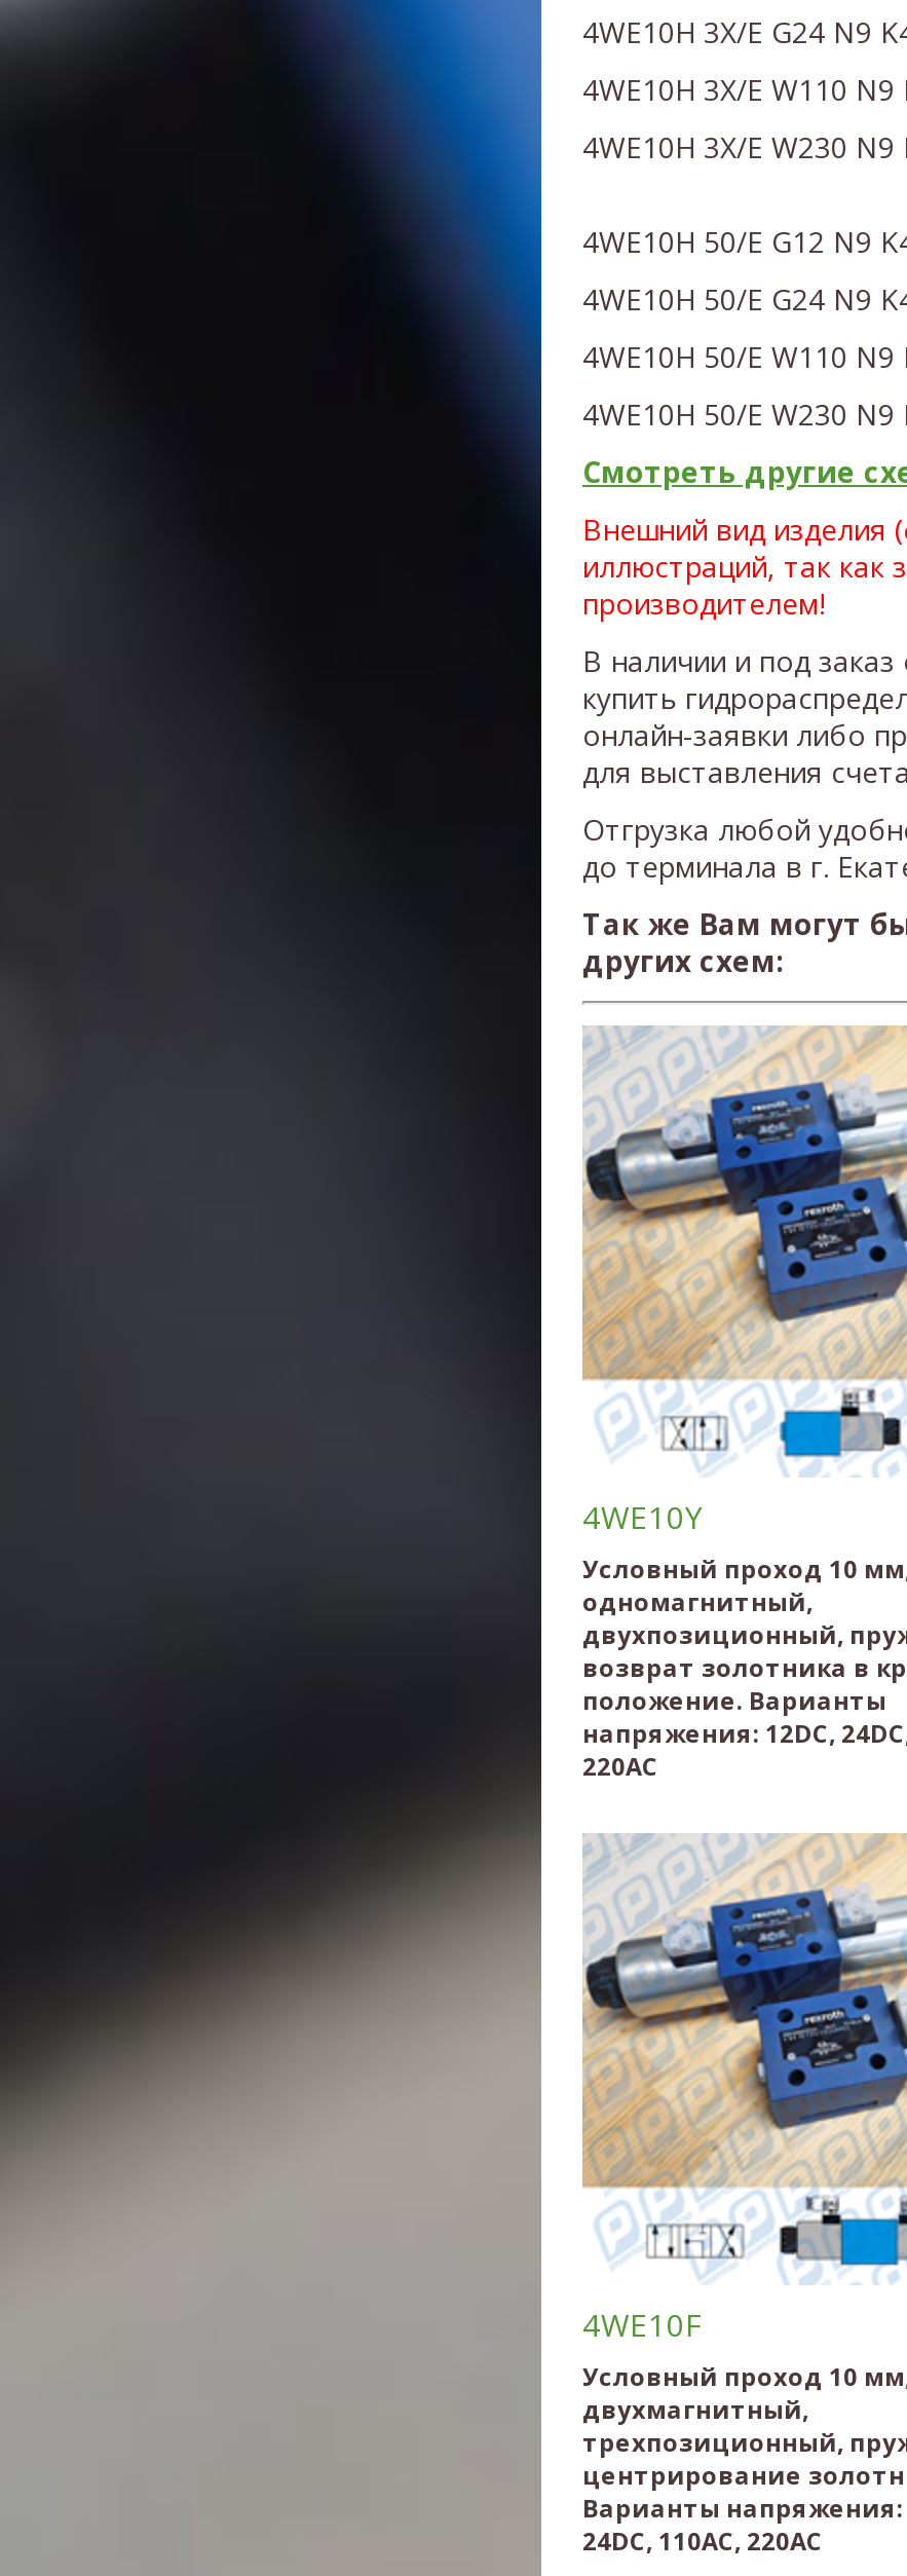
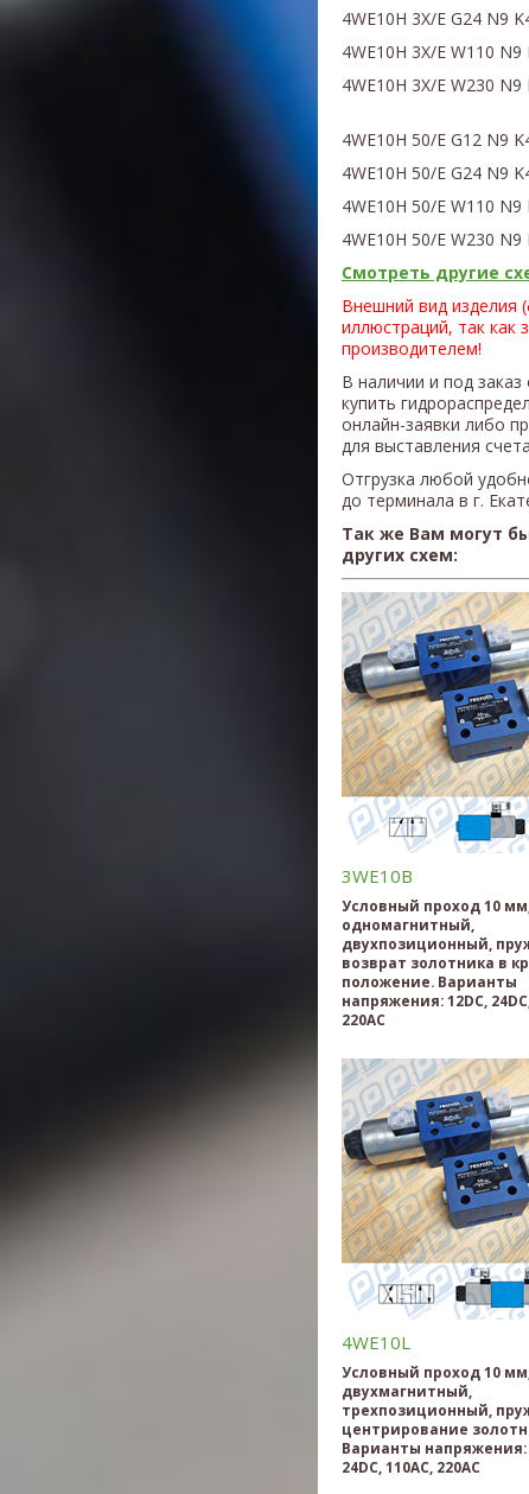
[582,1496,704,1537] 4WE10Y -> [342,864,413,888] 3WE10B
[582,2304,702,2345] 4WE10F -> [342,1330,410,1354] 4WE10L

